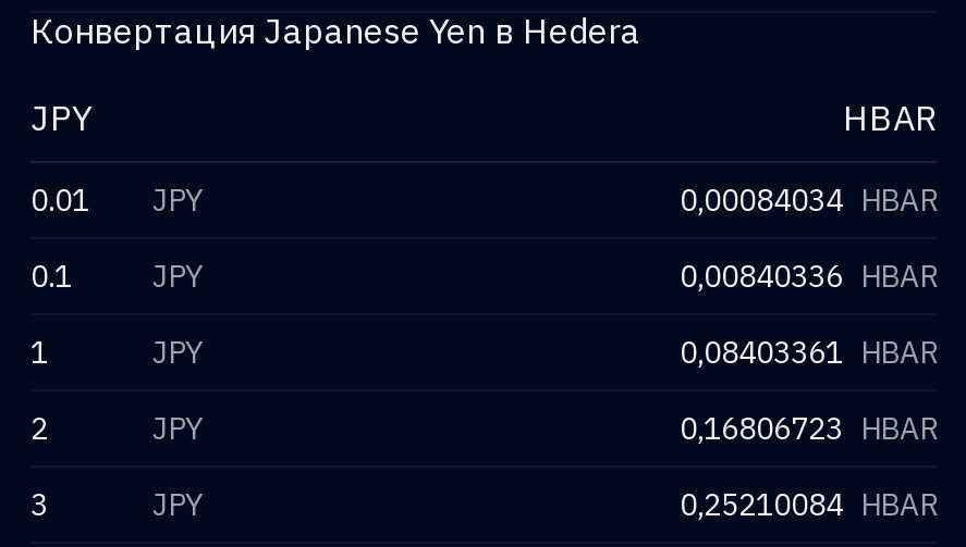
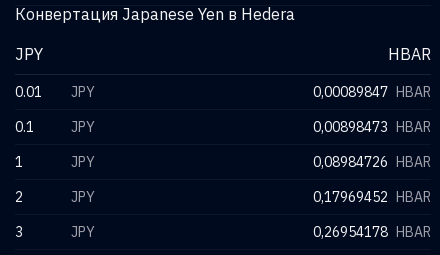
[680,181,937,220] 0,00084034 HBAR -> [313,83,431,101] 0,00089847 HBAR
[680,257,937,296] 0,00840336 HBAR -> [313,118,431,136] 0,00898473 HBAR
[680,333,937,372] 0,08403361 HBAR -> [313,153,431,171] 0,08984726 HBAR
[680,409,937,448] 0,16806723 HBAR -> [313,188,431,206] 0,17969452 HBAR
[680,485,937,524] 0,25210084 HBAR -> [313,223,431,241] 0,26954178 HBAR

